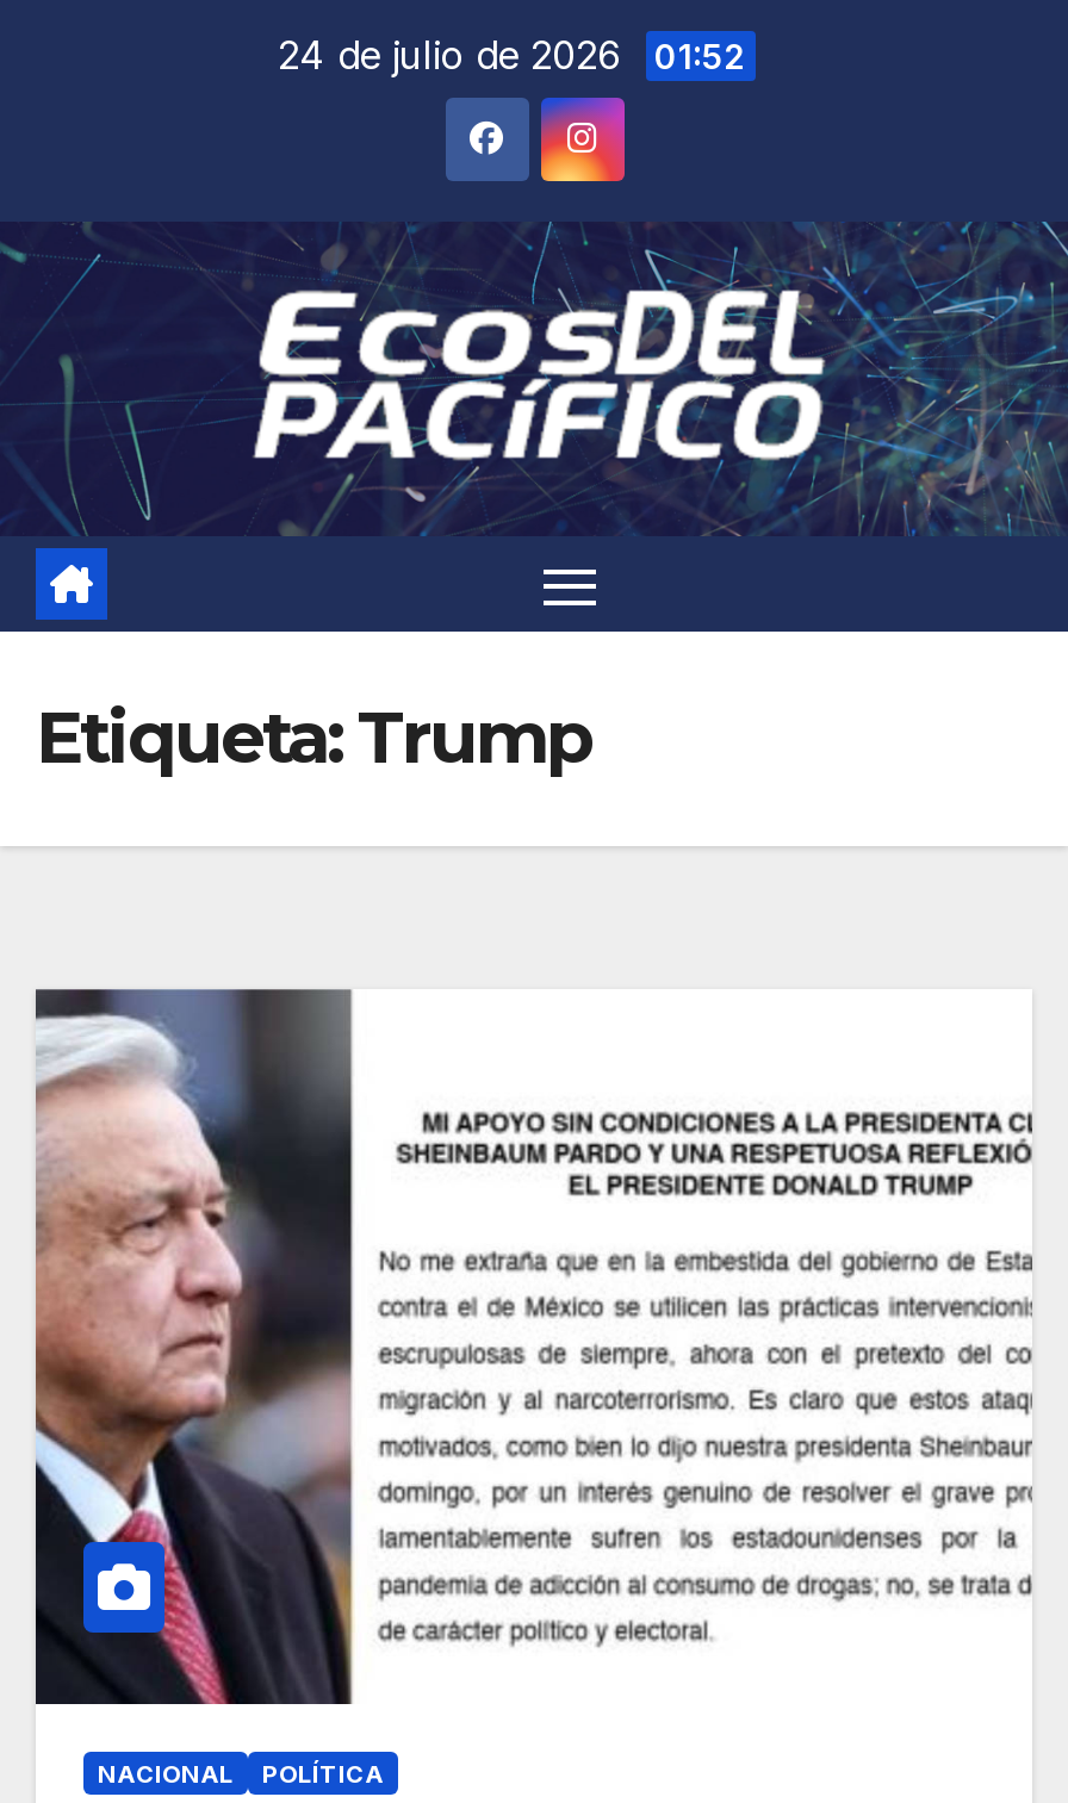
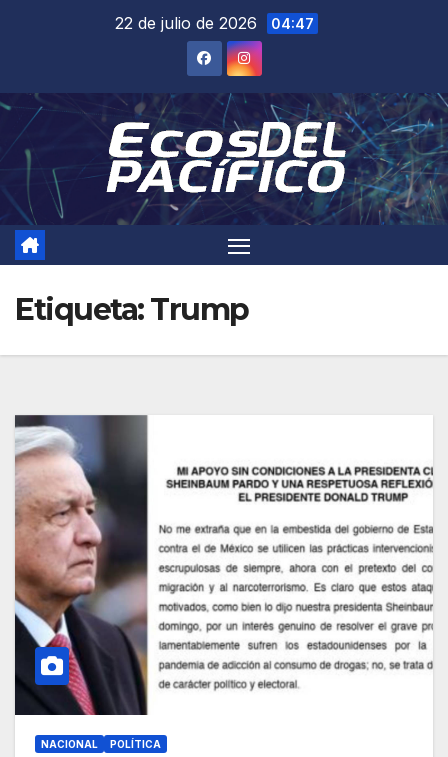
[278,31,745,79] 24 de julio de 2026 01:52 -> [115,13,314,33] 22 de julio de 2026 04:47

